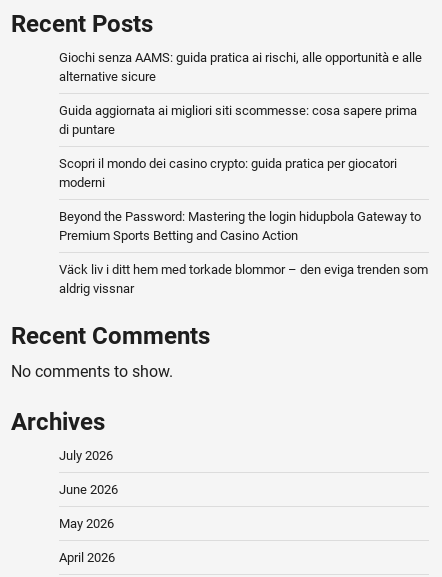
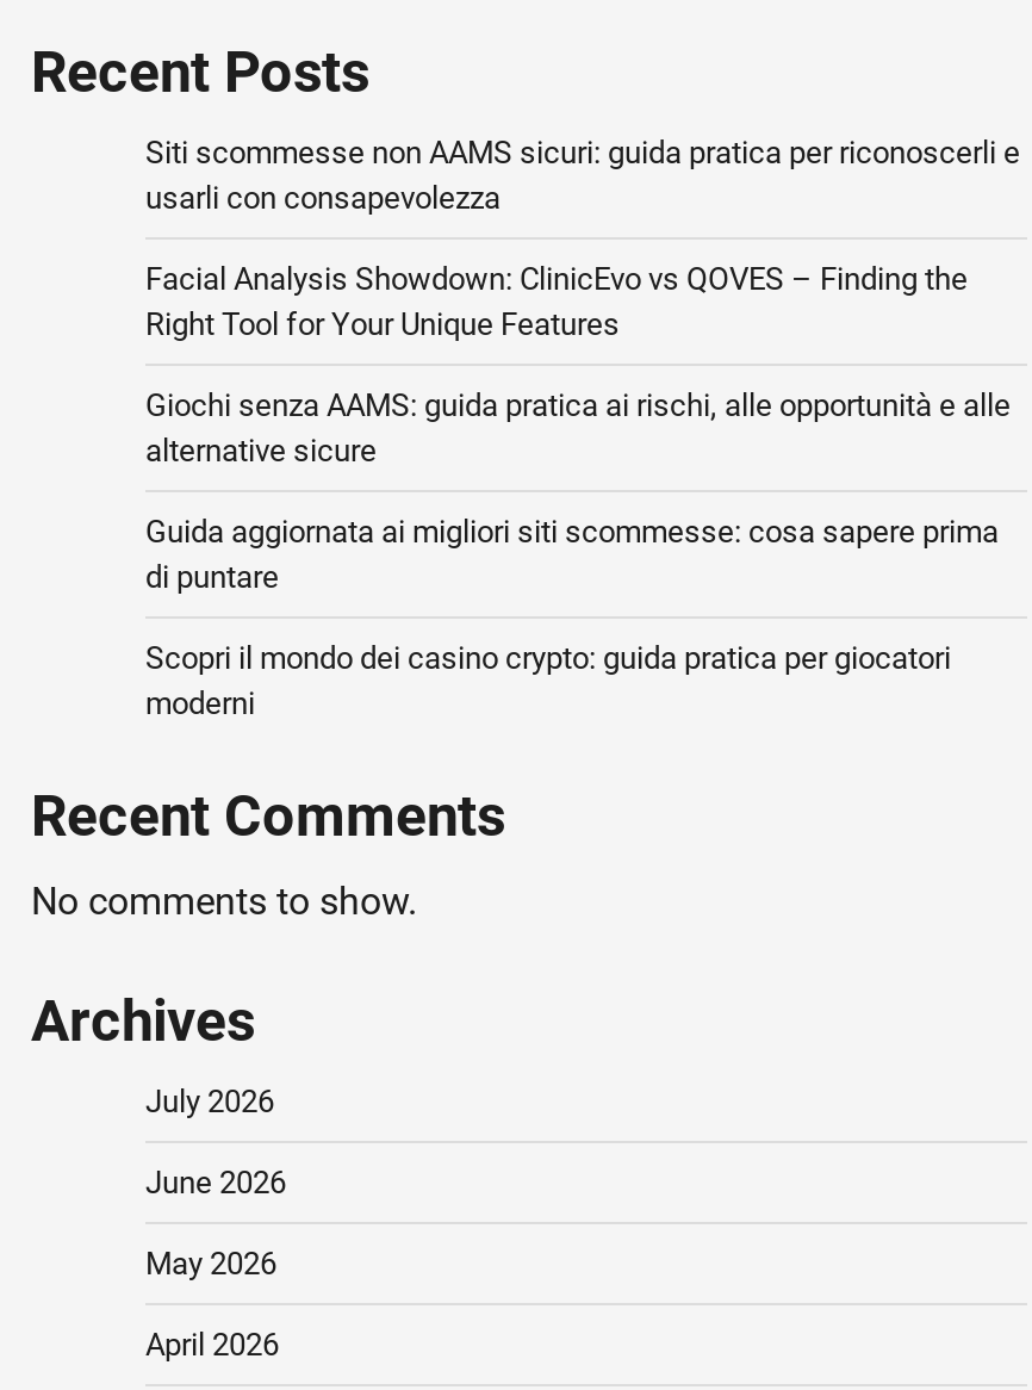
none -> [145,134,1020,341] Siti scommesse non AAMS sicuri: guida pratica per riconoscerli e | usarli con consapevolezza | Facial Analysis Showdown: ClinicEvo vs QOVES – Finding the | Right Tool for Your Unique Features
moved [59,50,422,190] -> [145,386,1011,720]: Giochi senza AAMS: guida pratica ai rischi, alle opportunità e alle | alternative sicure | Guida aggiornata ai migliori siti scommesse: cosa sapere prima | di puntare | Scopri il mondo dei casino crypto: guida pratica per giocatori | moderni
[59,209,428,296] Beyond the Password: Mastering the login hidupbola Gateway to | Premium Sports Betting and Casino Action | Väck liv i ditt hem med torkade blommor – den eviga trenden som | aldrig vissnar -> none

